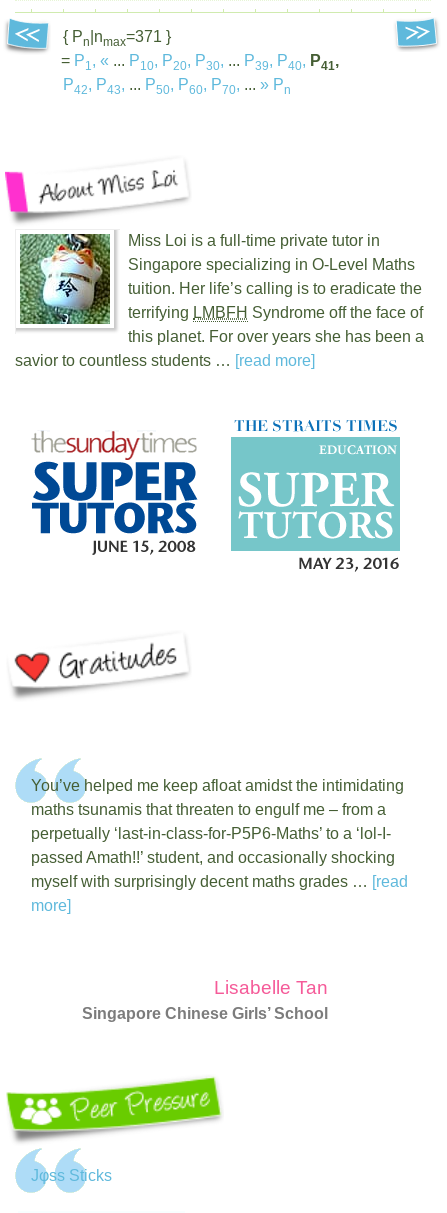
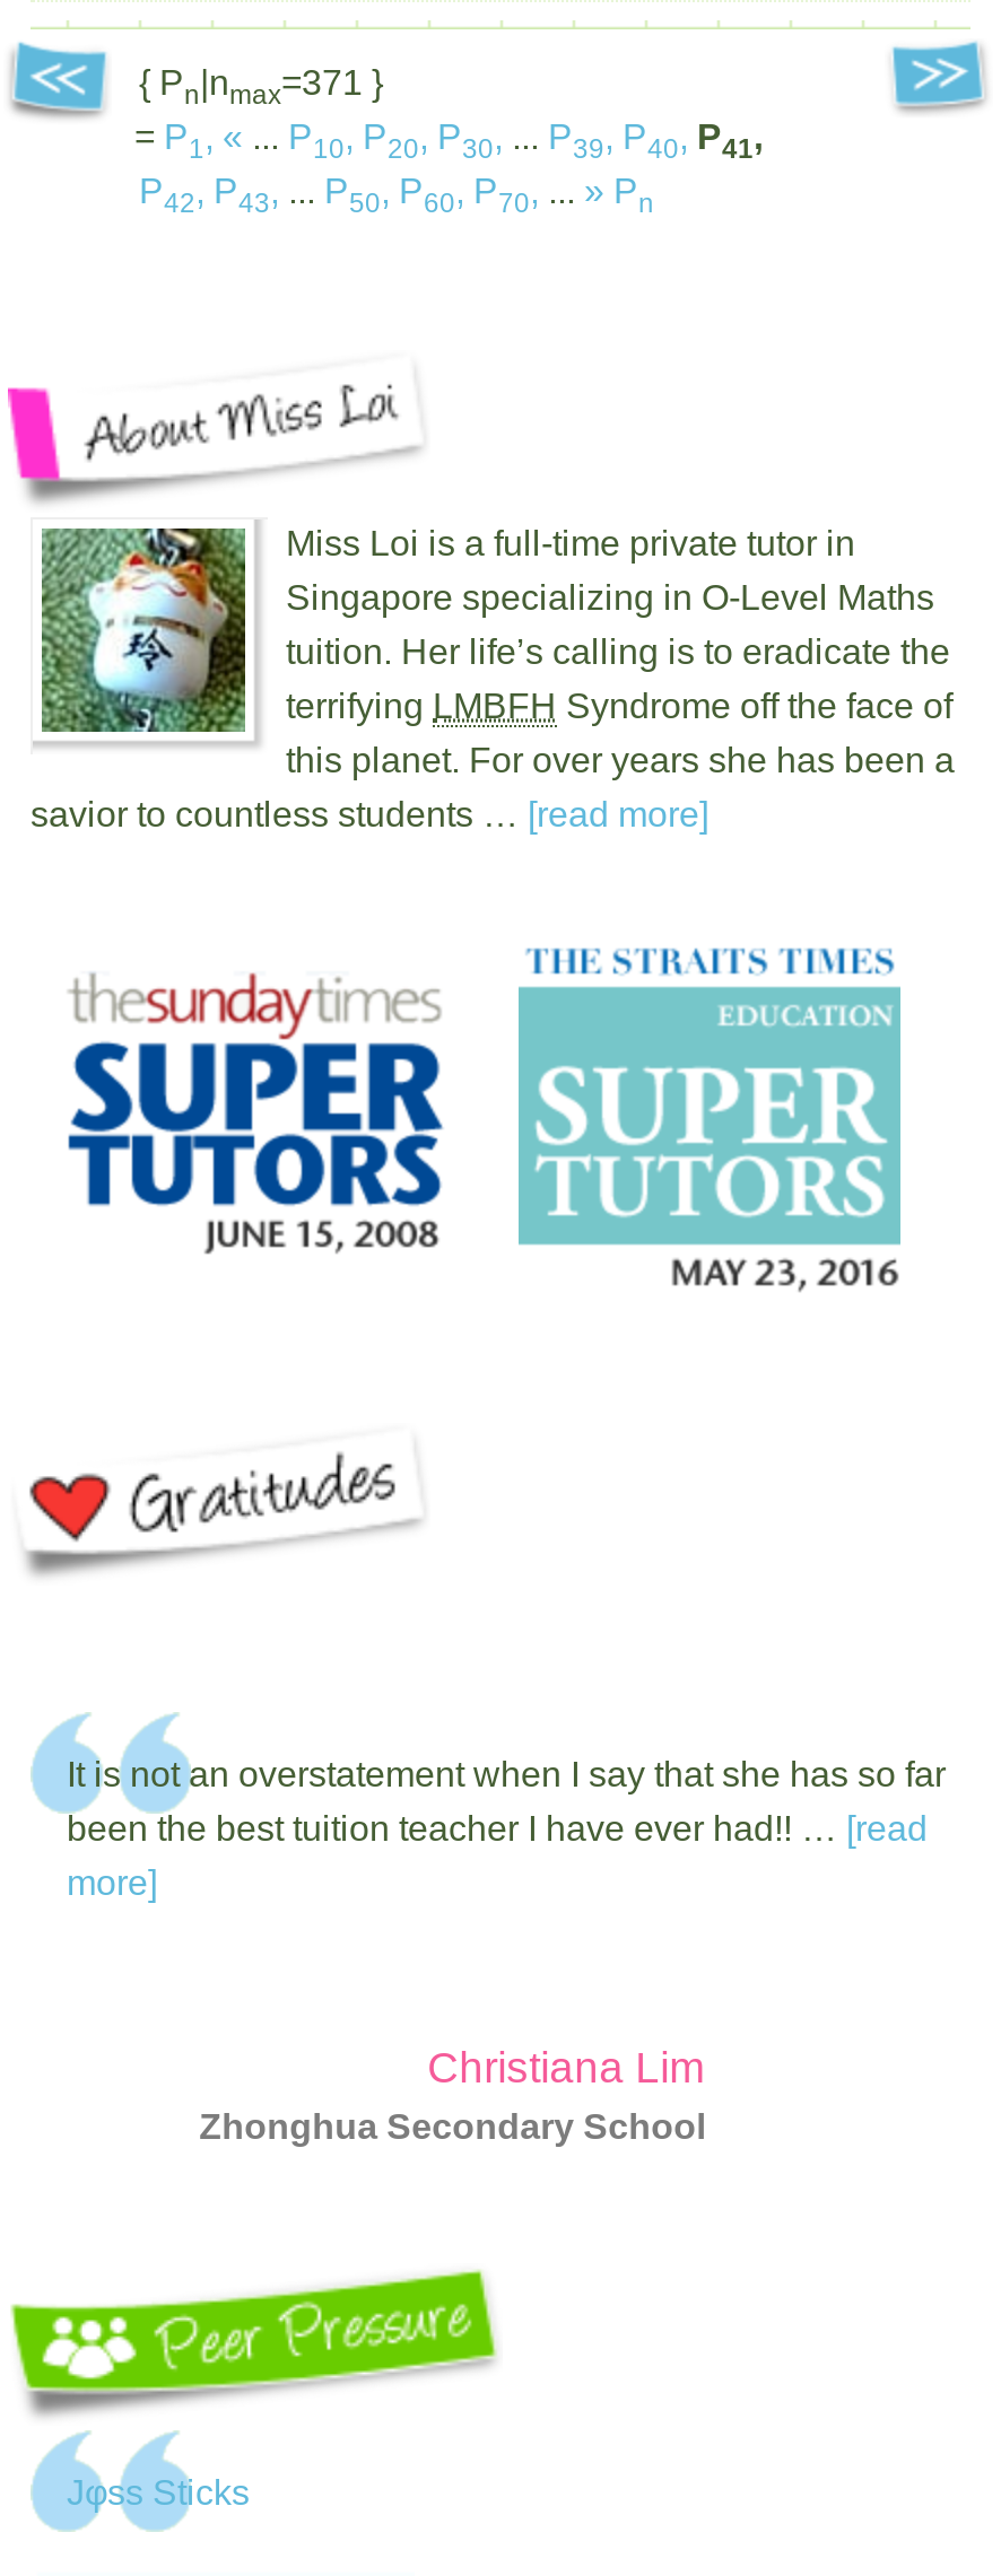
[31,777,408,890] You’ve helped me keep afloat amidst the intimidating | maths tsunamis that threaten to engulf me – from a | perpetually ‘last-in-class-for-P5P6-Maths’ to a ‘lol-I- | passed Amath!!’ student, and occasionally shocking | myself with surprisingly decent maths grades … [read -> [67,1756,946,1848] It is not an overstatement when I say that she has so far | been the best tuition teacher I have ever had!! … [read
[82,977,328,1022] Lisabelle Tan | Singapore Chinese Girls’ School -> [199,2045,705,2146] Christiana Lim | Zhonghua Secondary School

